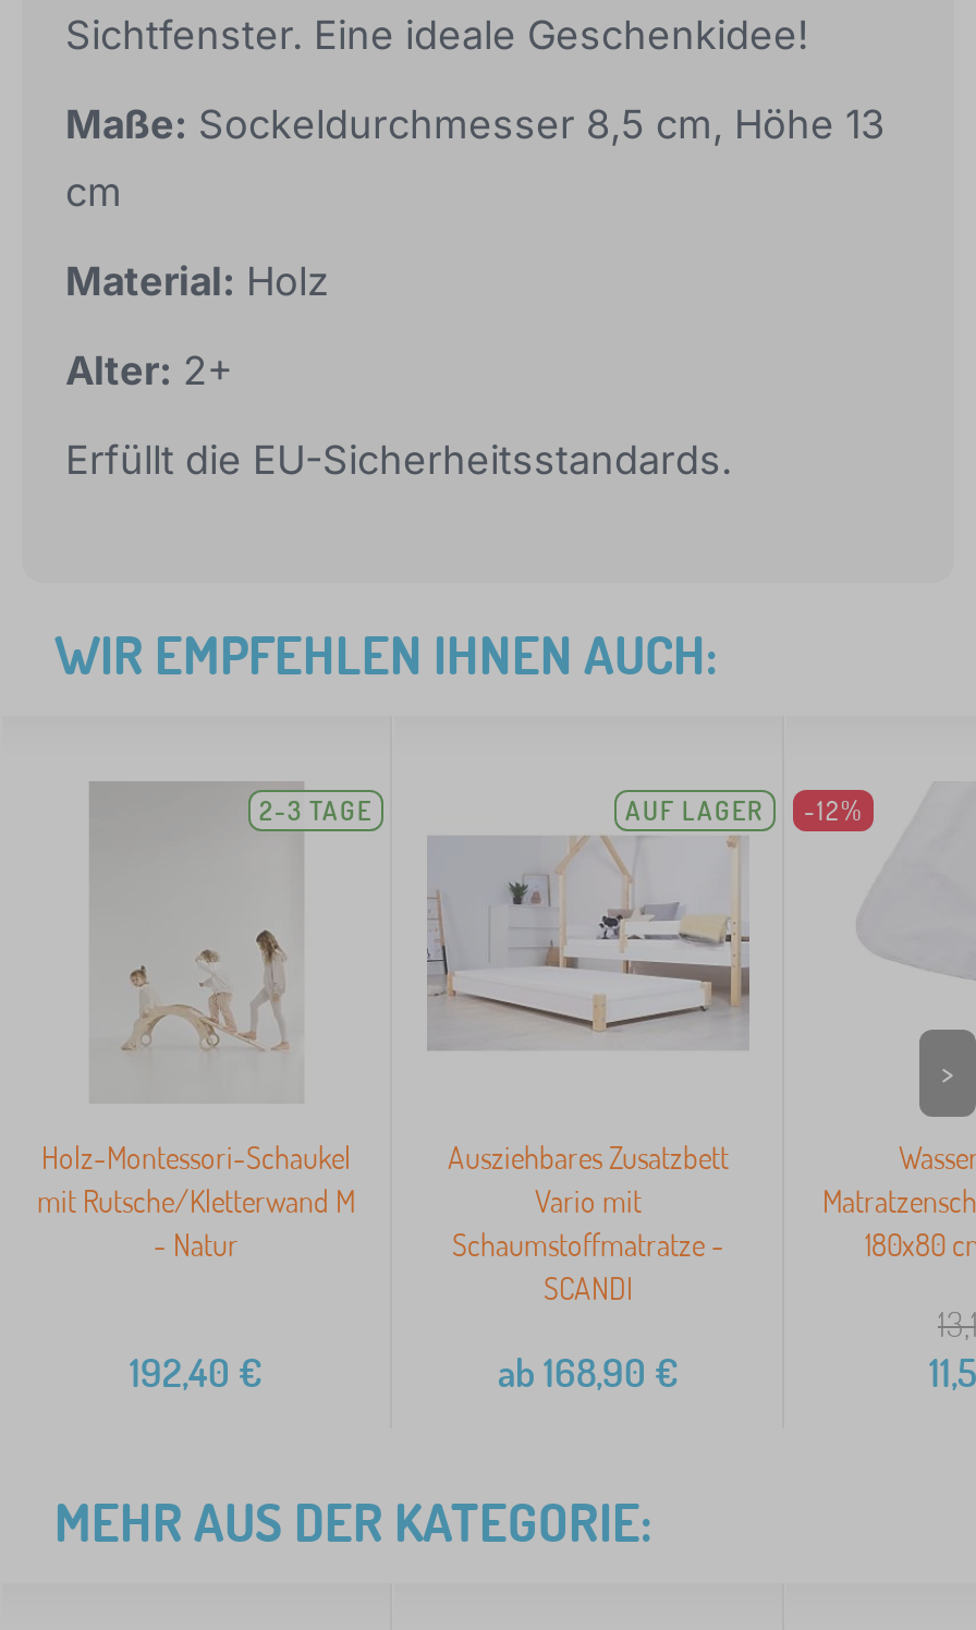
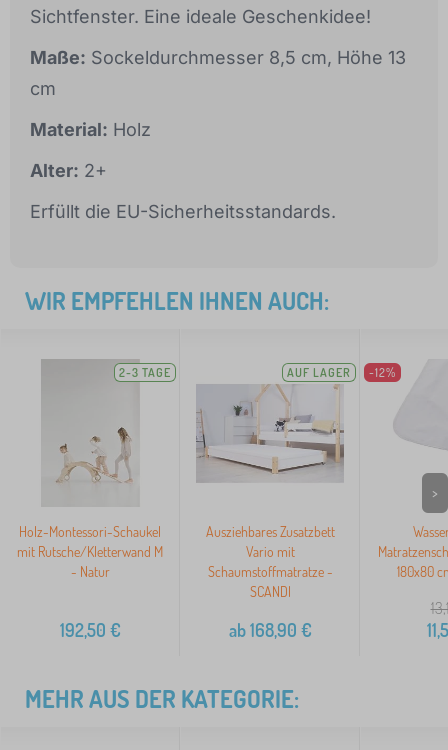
[130,1348,263,1396] 192,40 € -> [59,619,120,641] 192,50 €

